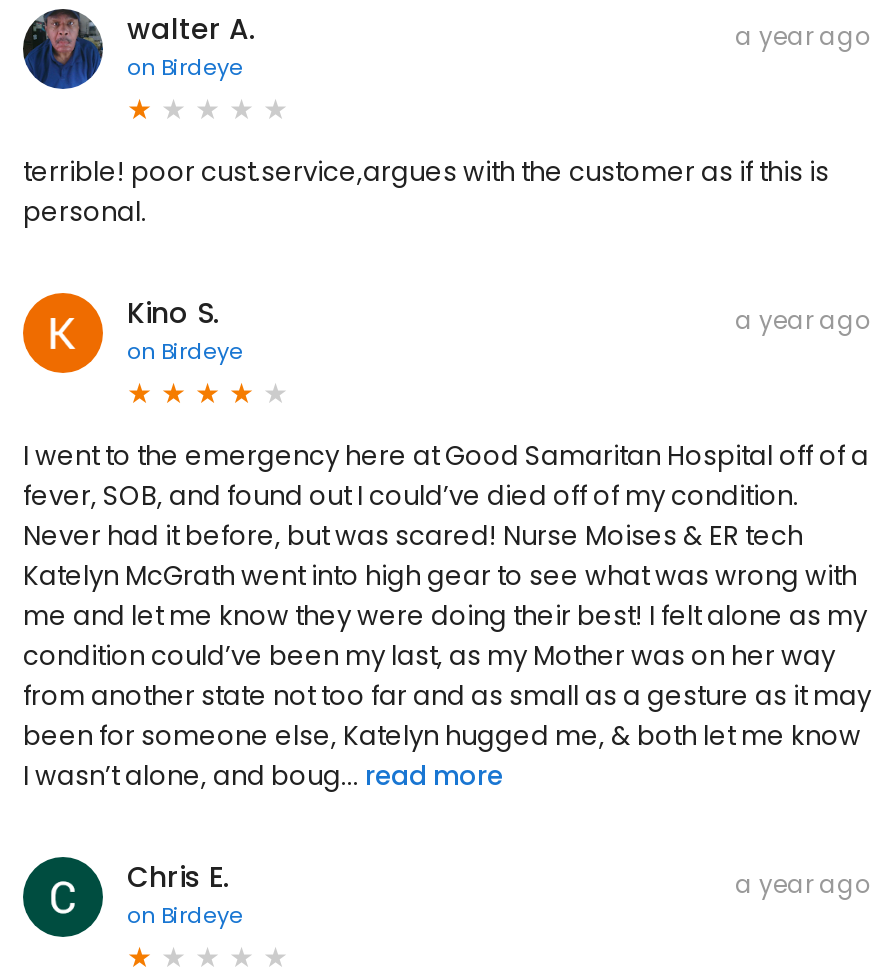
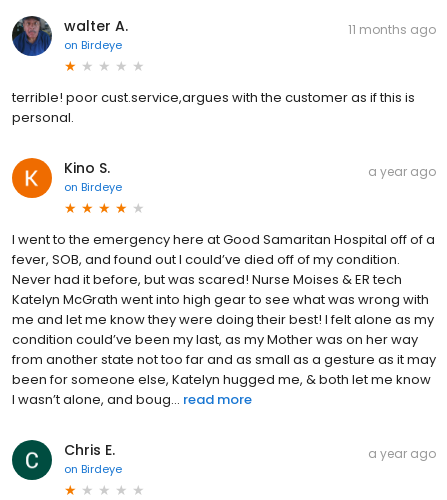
[735,19,871,53] a year ago -> [348,21,436,38] 11 months ago

